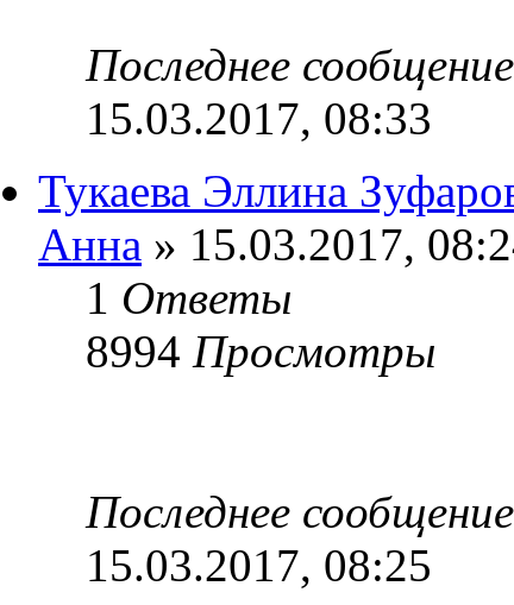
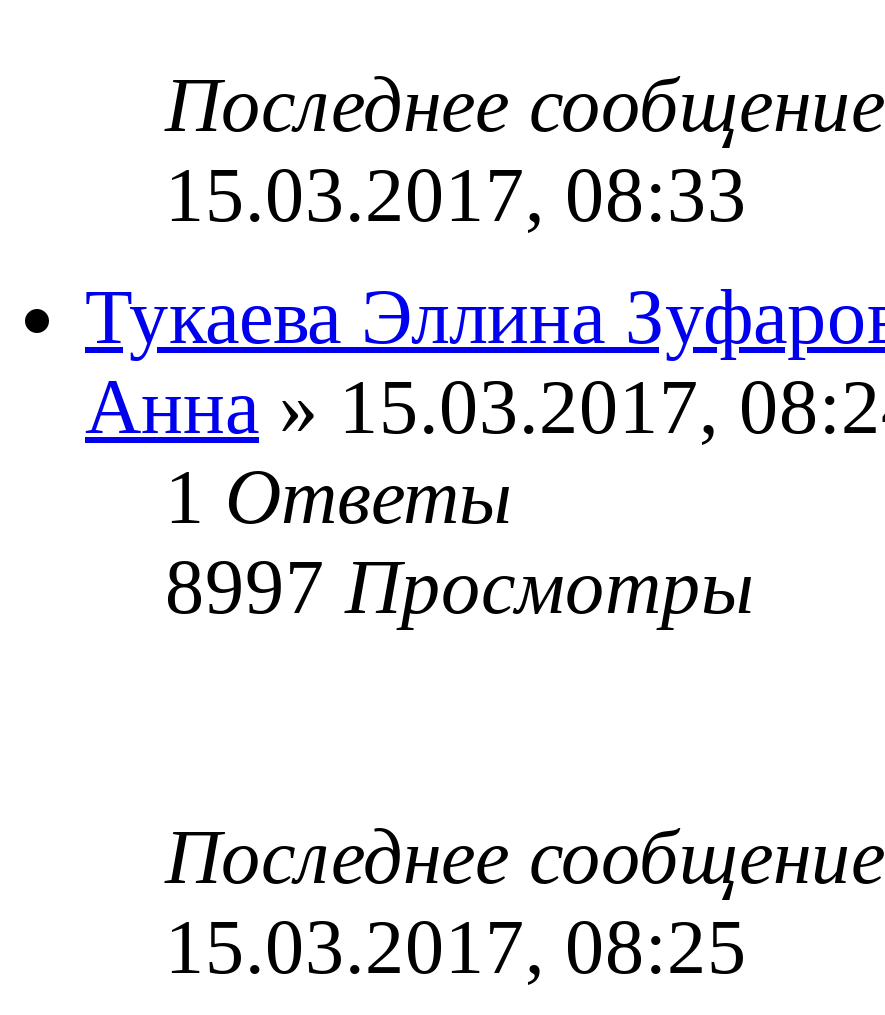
[86,326,435,377] 8994 Просмотры -> [165,543,753,629] 8997 Просмотры

